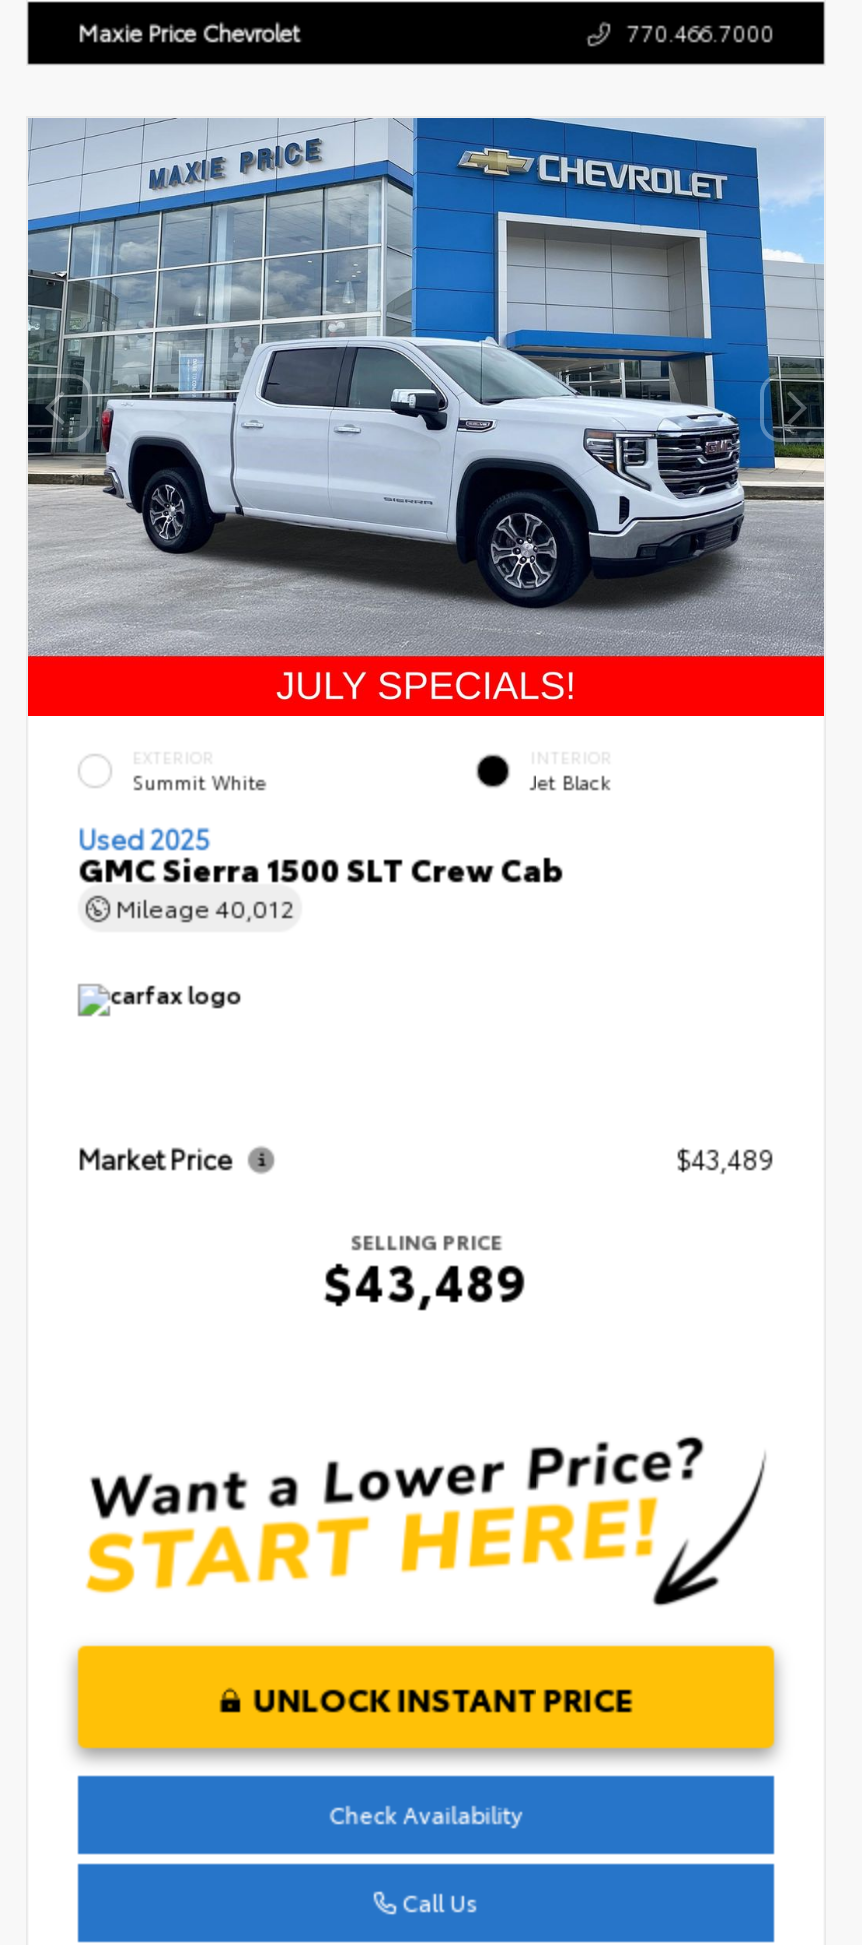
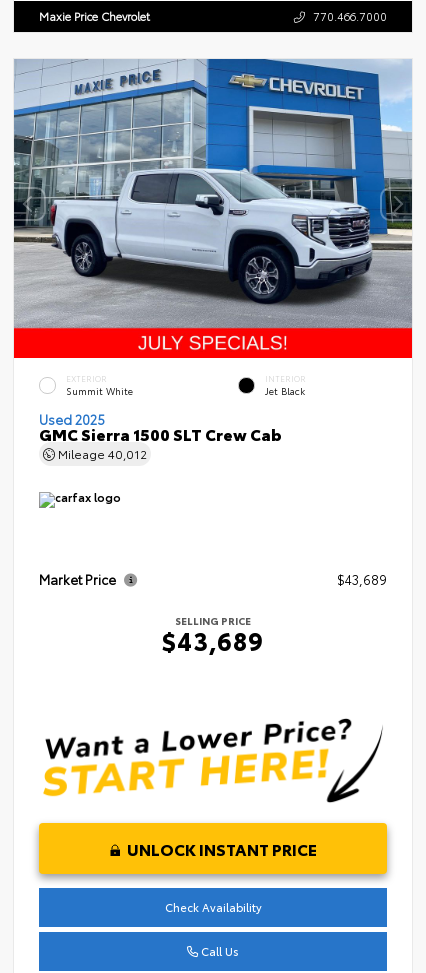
[676,1139,774,1175] $43,489 -> [337,570,387,588] $43,689
[324,1246,528,1314] $43,489 -> [162,623,264,657] $43,689

